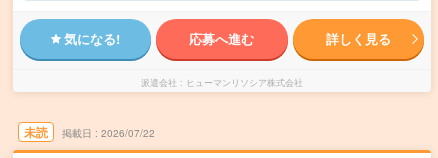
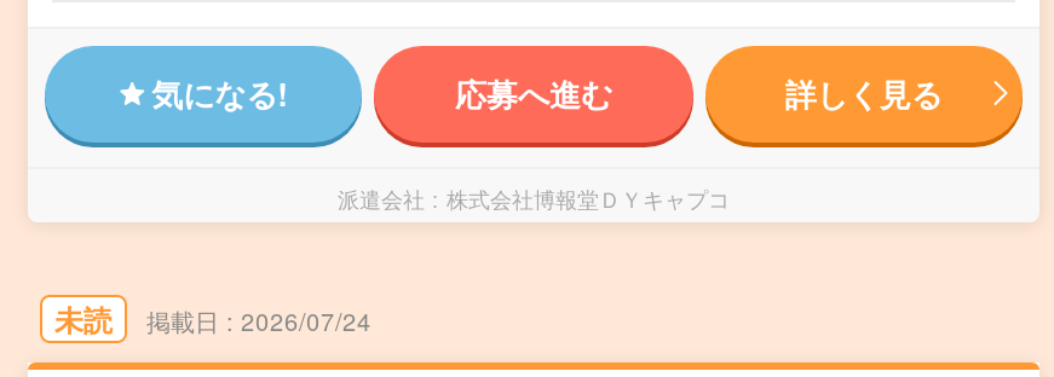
[186,76,303,89] ヒューマンリソシア株式会社 -> [447,184,730,215] 株式会社博報堂ＤＹキャプコ
[101,126,155,140] 2026/07/22 -> [241,304,372,338] 2026/07/24

